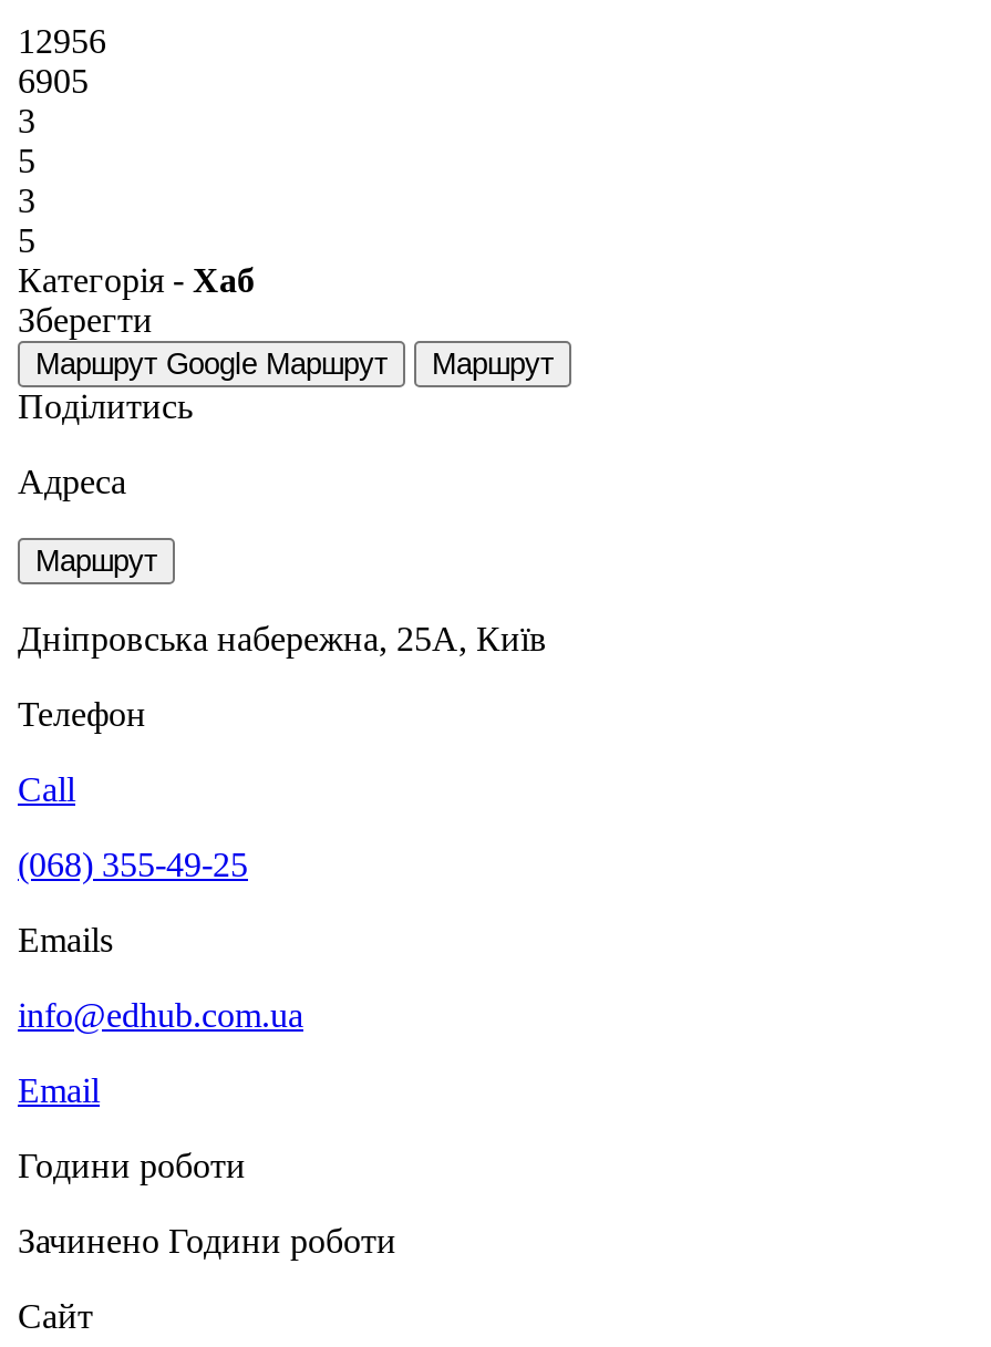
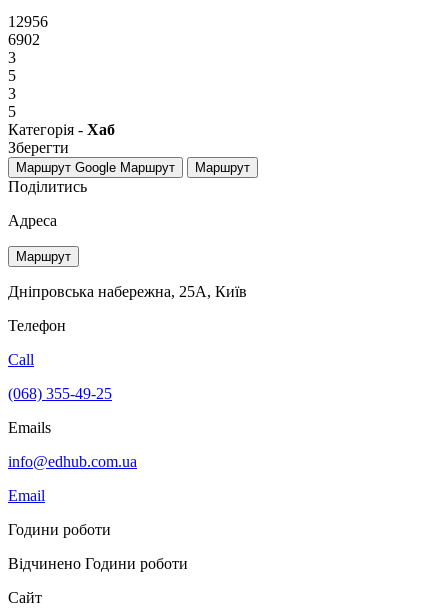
[18,62,89,99] 6905 -> [8,31,40,48] 6902
[18,1222,396,1259] Зачинено Години роботи -> [8,555,188,572] Відчинено Години роботи

